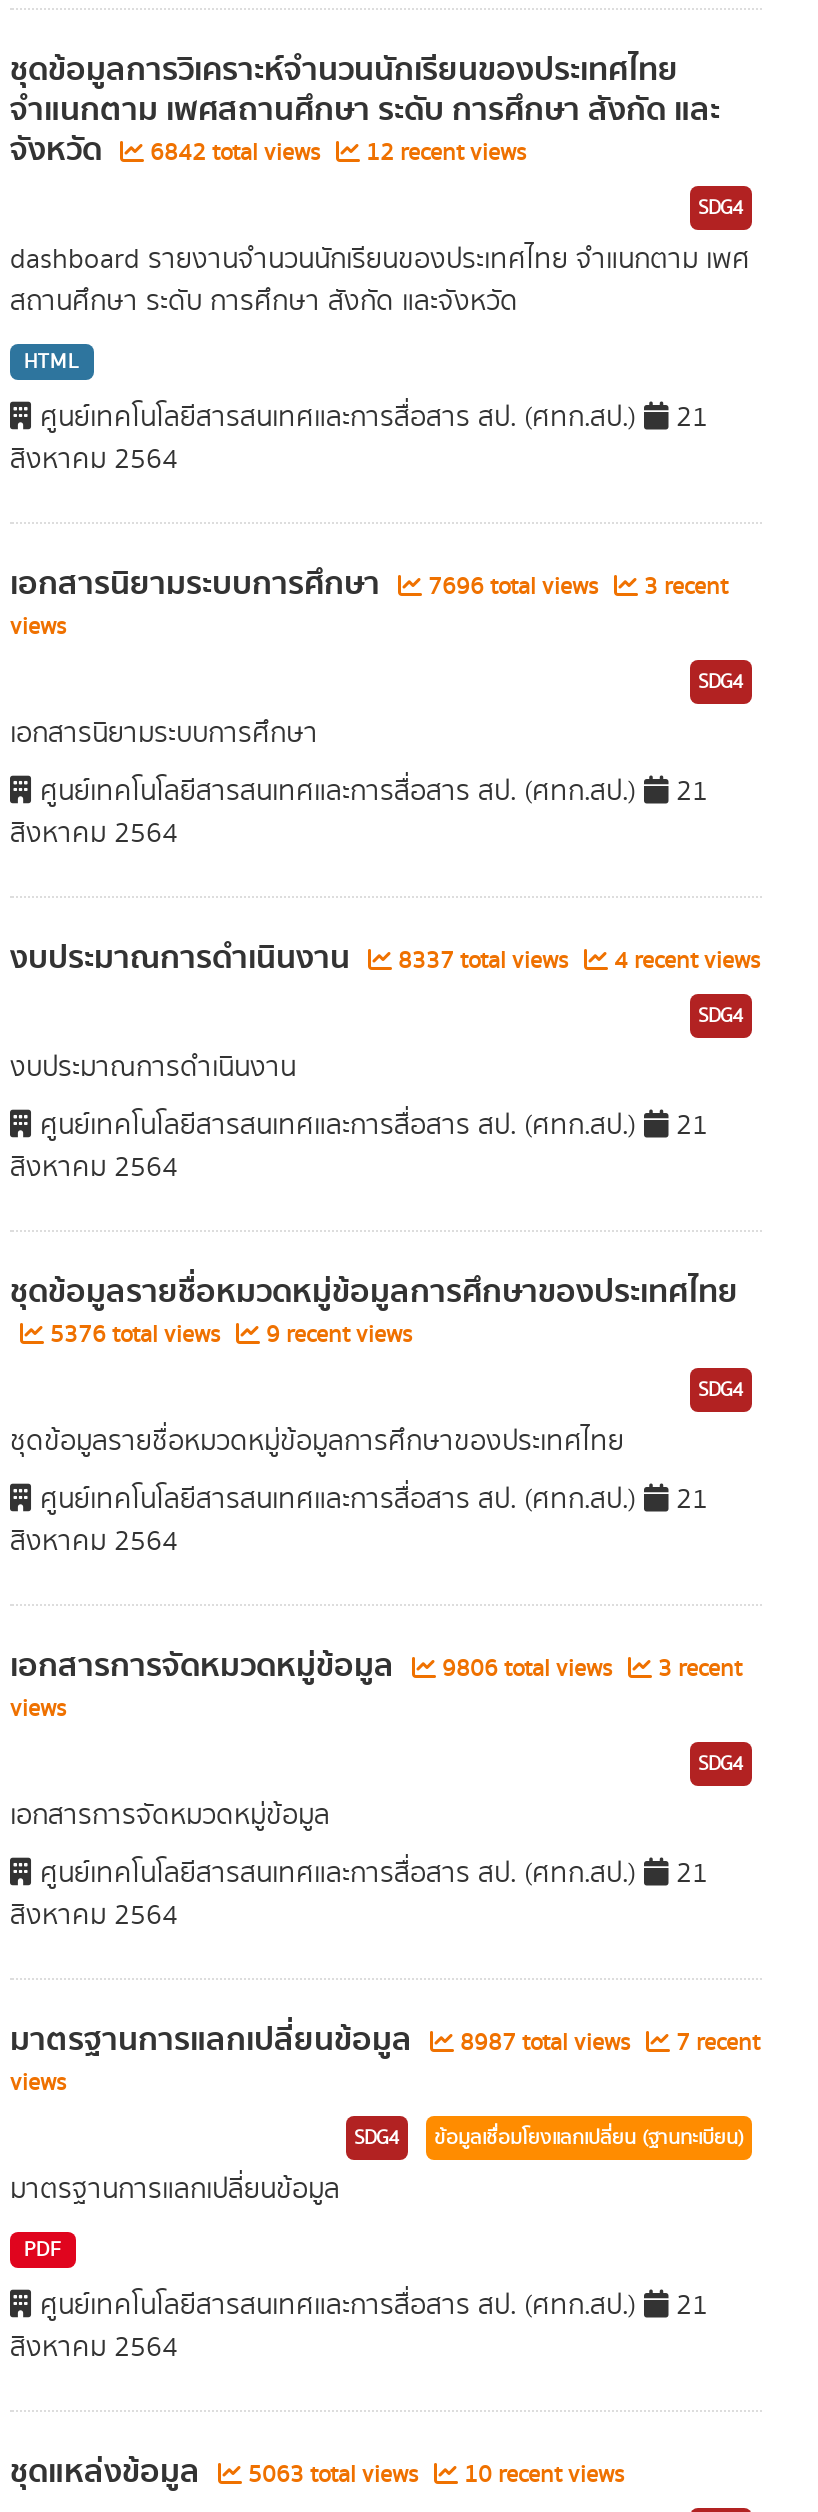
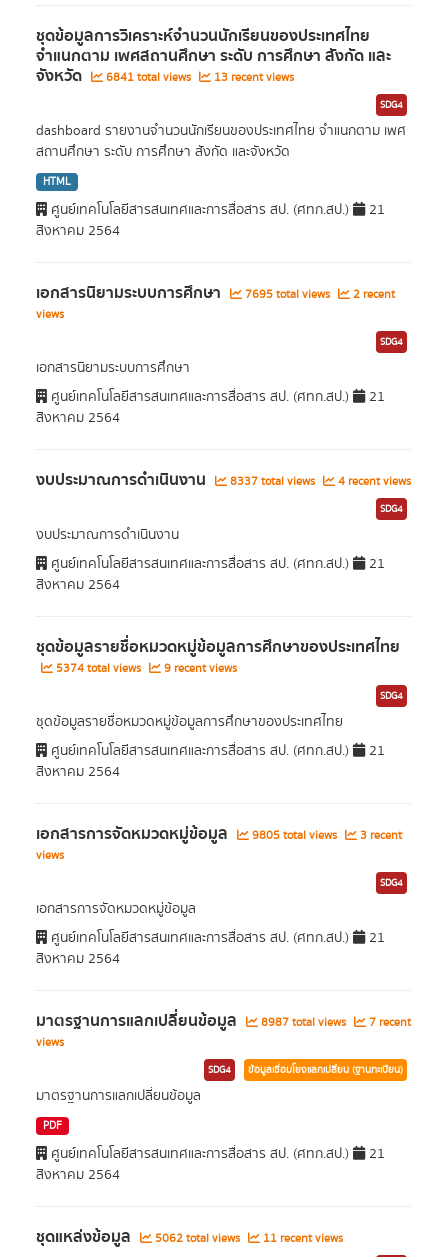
[144,136,326,170] 6842 total views -> [103,69,194,86] 6841 total views
[360,136,526,170] 12 recent views -> [211,69,294,86] 13 recent views
[422,570,604,604] 7696 total views -> [242,286,333,303] 7695 total views
[638,570,728,604] 3 recent -> [350,286,395,303] 2 recent
[44,1318,412,1352] 5376 total views 9 recent views -> [53,660,237,677] 5374 total views 9 recent views
[10,1640,742,1692] เอกสารการจัดหมวดหมู่ข้อมูล 9806 total views 3 recent -> [36,821,402,847] เอกสารการจัดหมวดหมู่ข้อมูล 9805 total views 3 recent
[242,2458,424,2492] 5063 total views -> [152,1230,243,1247] 5062 total views
[458,2458,624,2492] 10 recent views -> [260,1230,343,1247] 11 recent views

